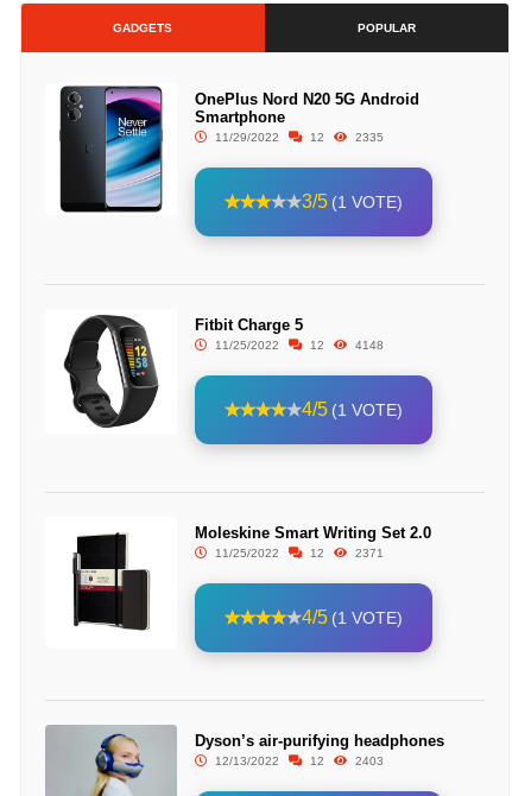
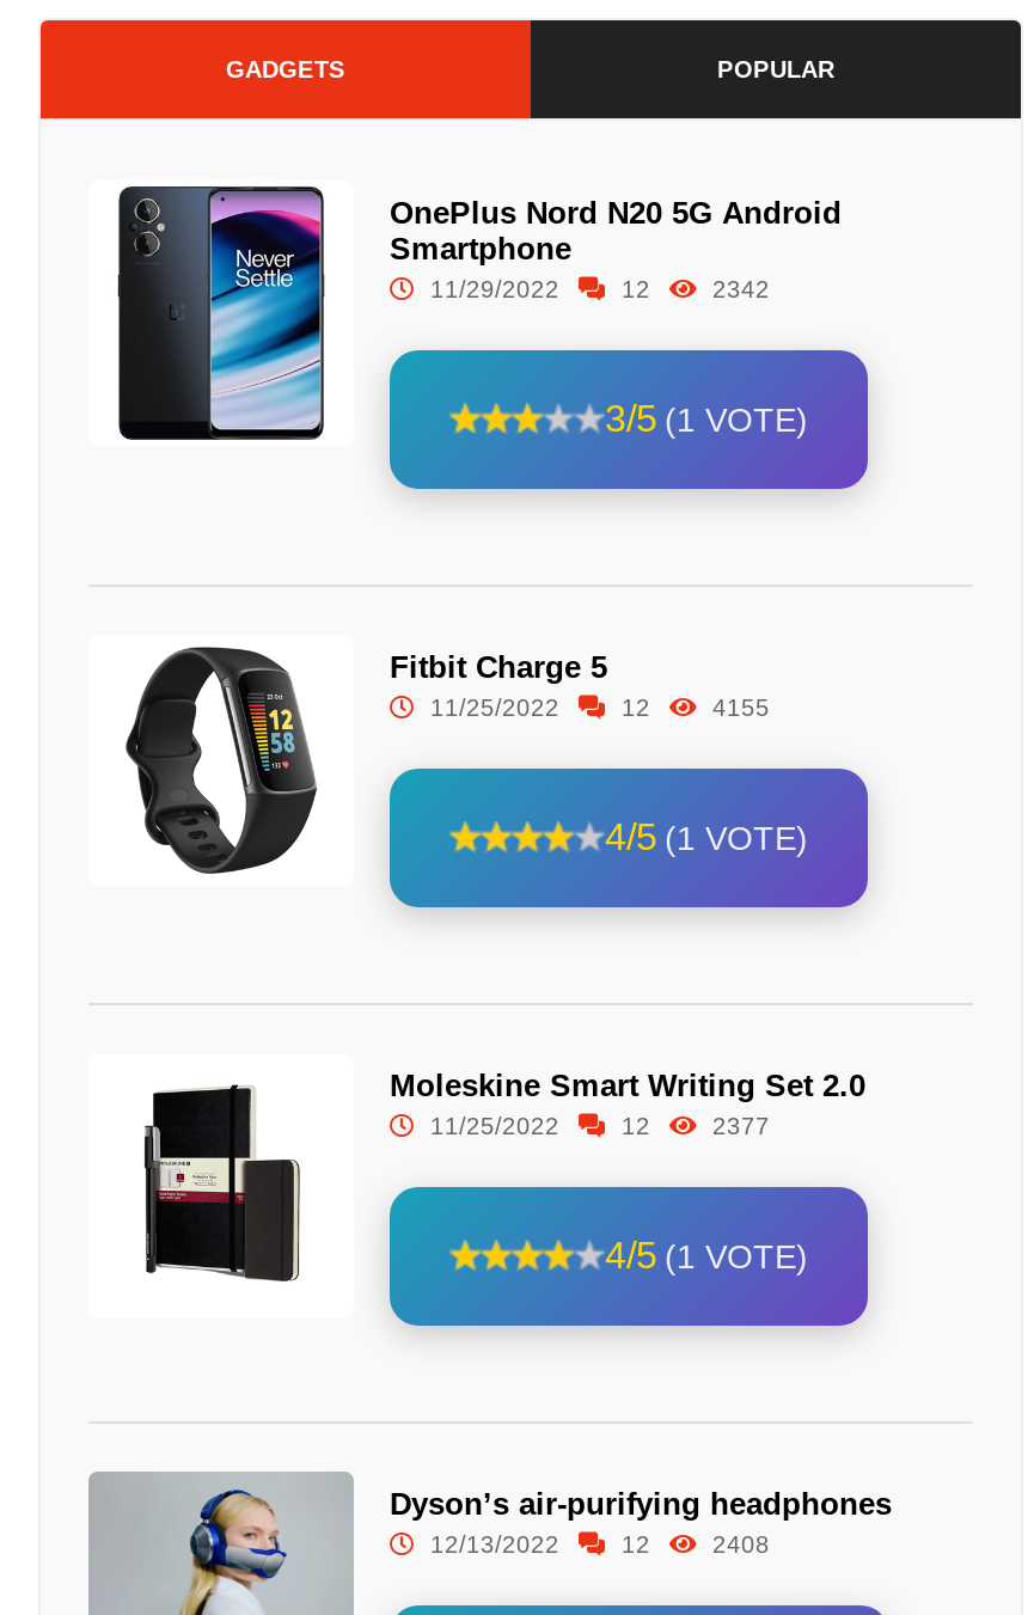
[352,131,384,144] 2335 -> [705,276,770,302] 2342
[352,339,384,352] 4148 -> [705,695,770,721] 4155
[352,547,384,560] 2371 -> [705,1113,770,1139] 2377
[352,754,384,767] 2403 -> [705,1531,770,1558] 2408

